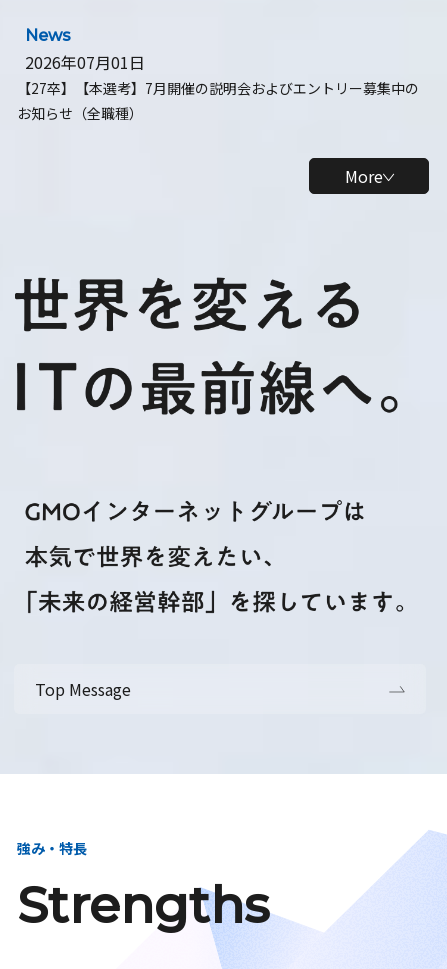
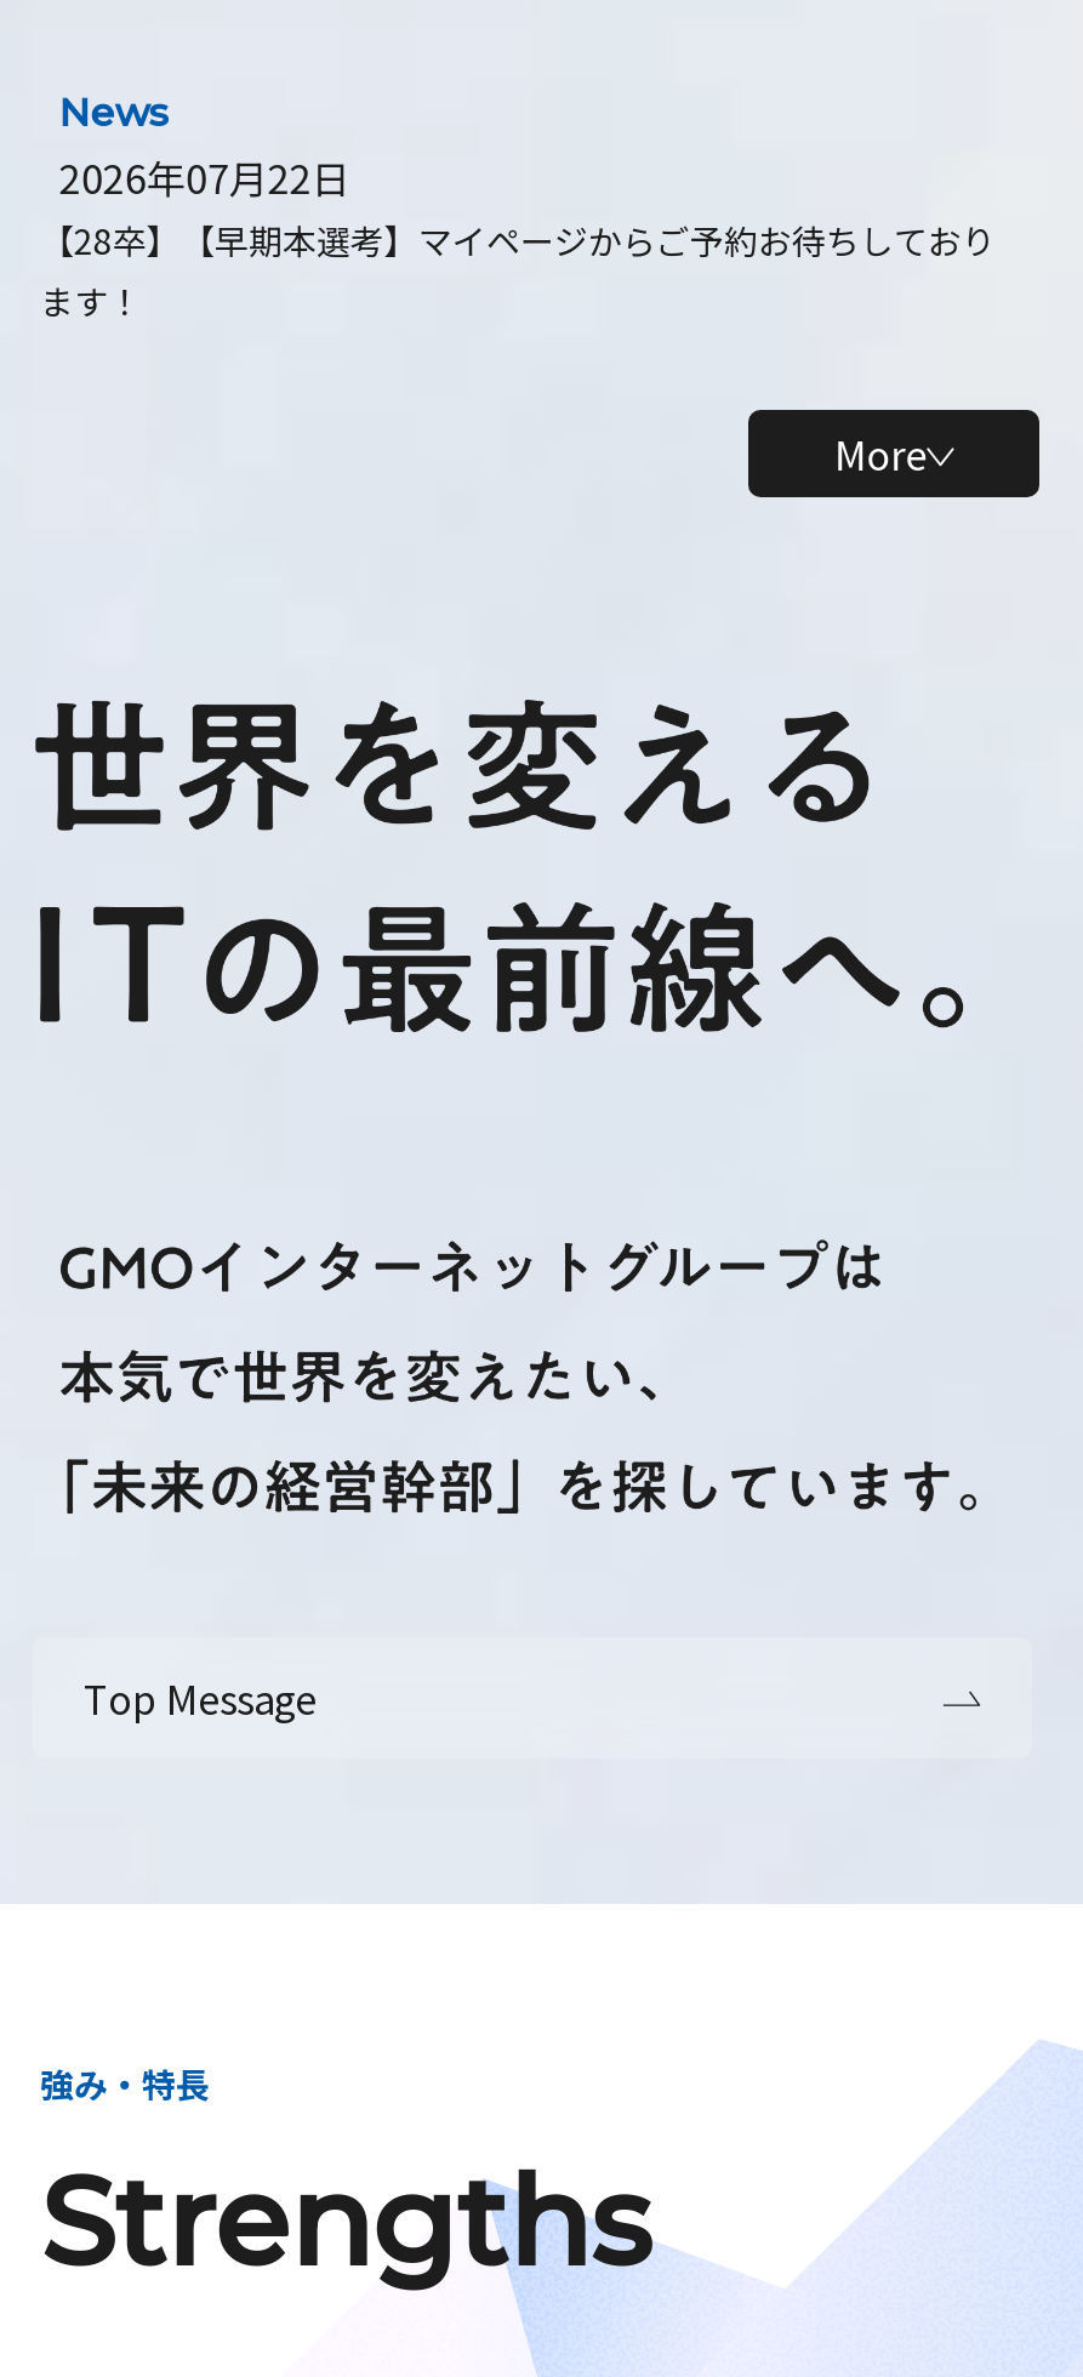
[17,50,419,123] 2026年07月01日 | 【27卒】【本選考】7月開催の説明会およびエントリー募集中の | お知らせ（全職種） -> [40,148,995,325] 2026年07月22日 | 【28卒】【早期本選考】マイページからご予約お待ちしており | ます！

